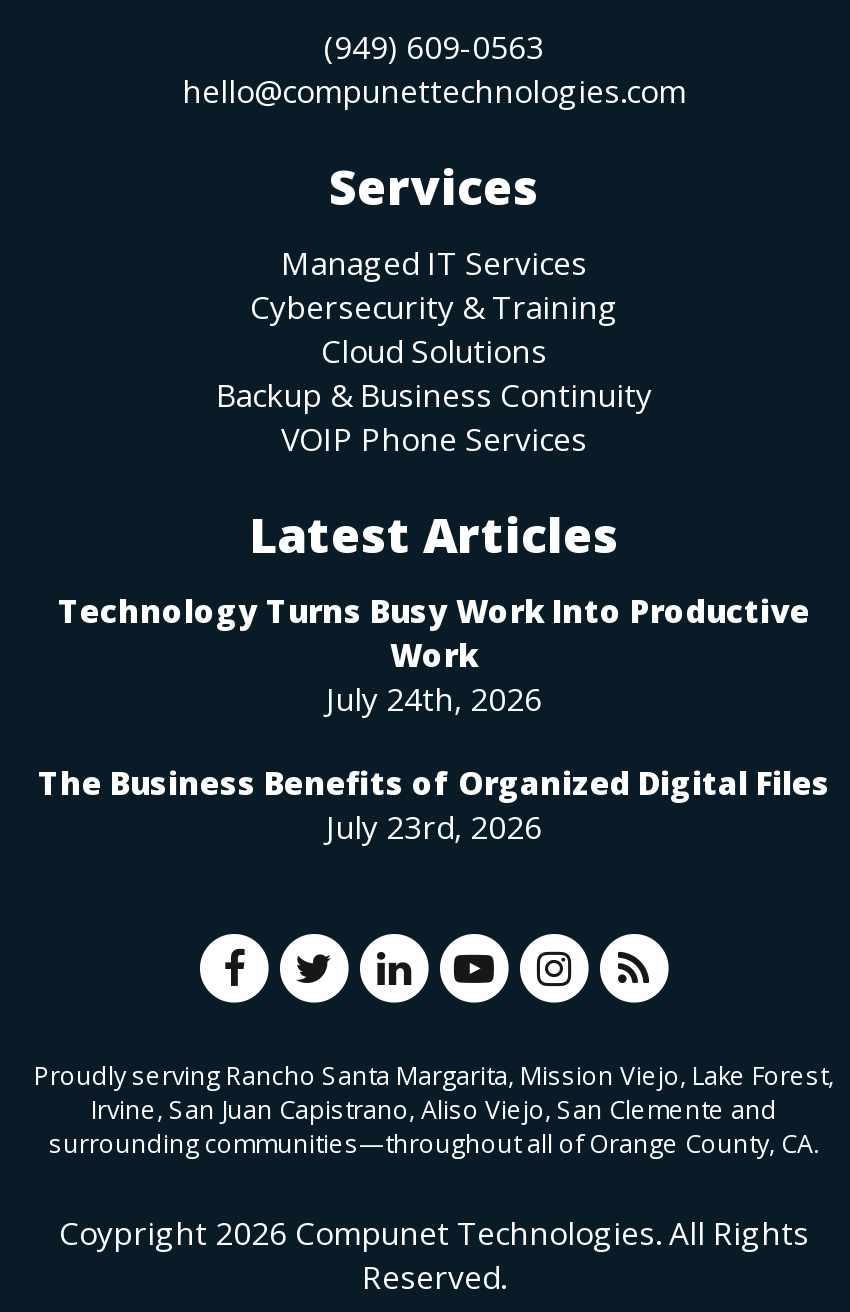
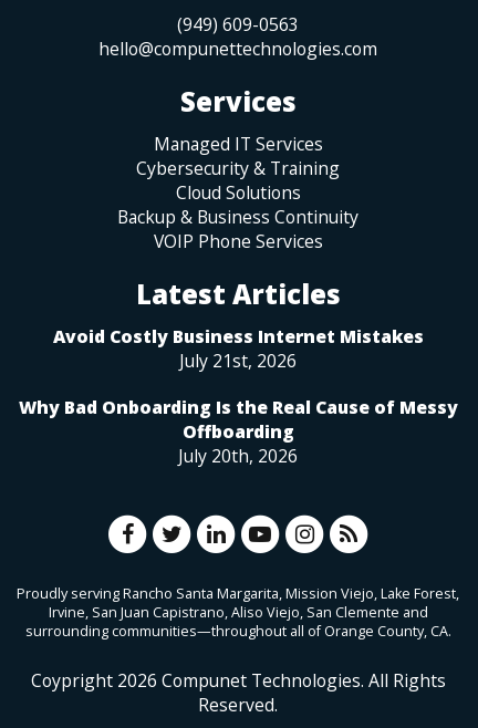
[58,589,810,721] Technology Turns Busy Work Into Productive | Work | July 24th, 2026 -> [53,324,423,373] Avoid Costly Business Internet Mistakes | July 21st, 2026
[38,761,830,849] The Business Benefits of Organized Digital Files | July 23rd, 2026 -> [18,395,458,468] Why Bad Onboarding Is the Real Cause of Messy | Offboarding | July 20th, 2026

